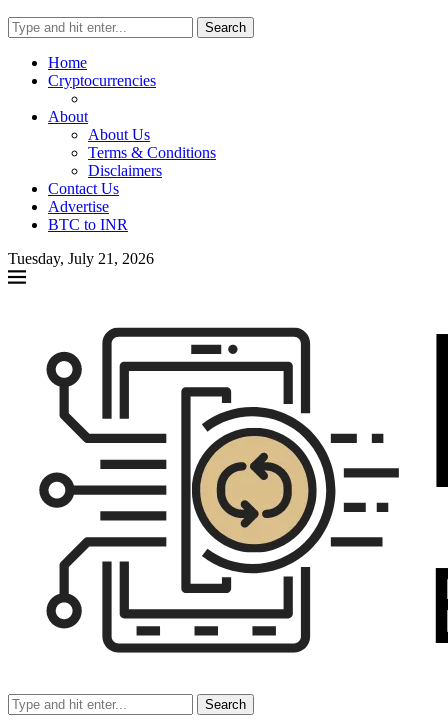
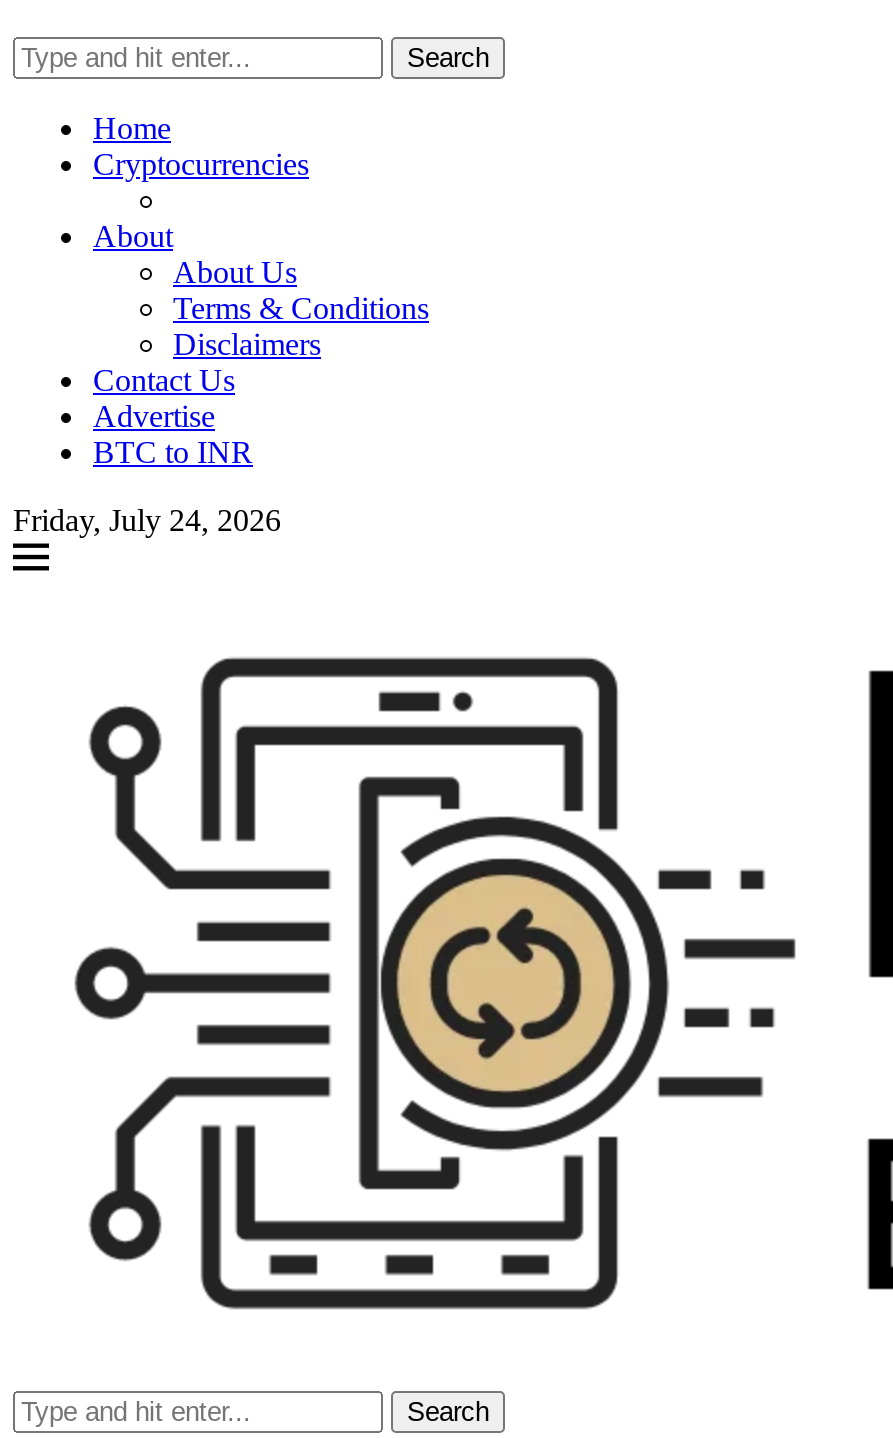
[8,250,154,267] Tuesday, July 21, 2026 -> [13,503,281,537] Friday, July 24, 2026

